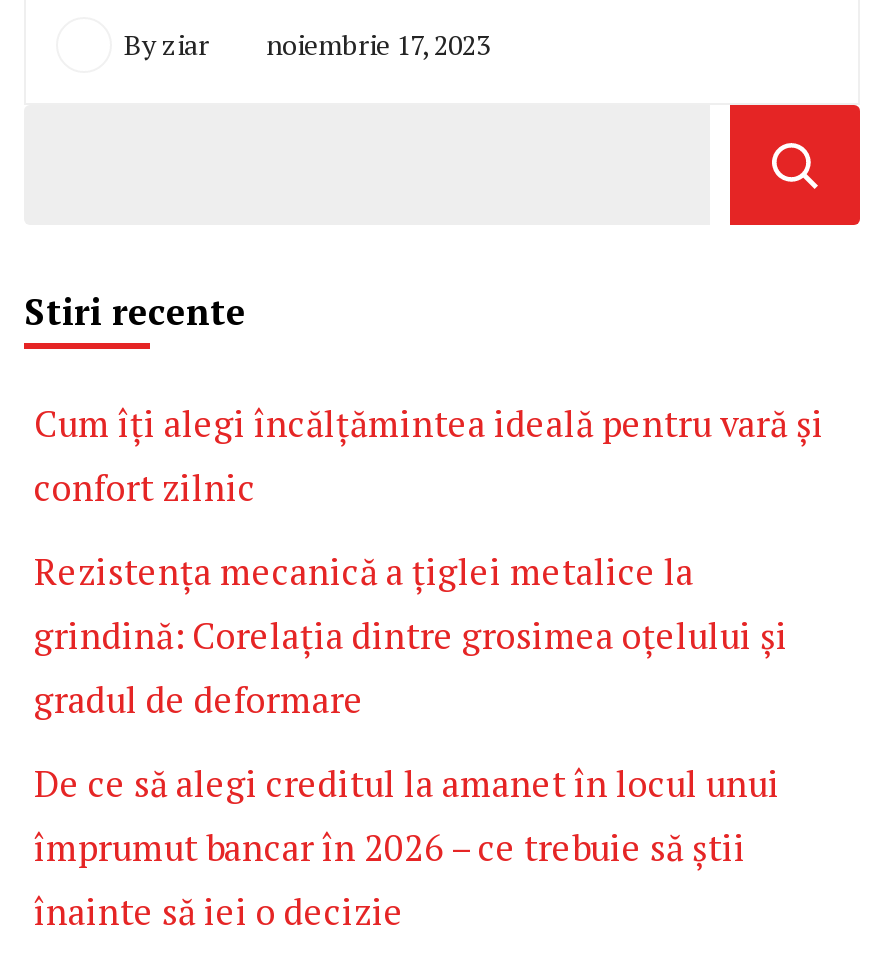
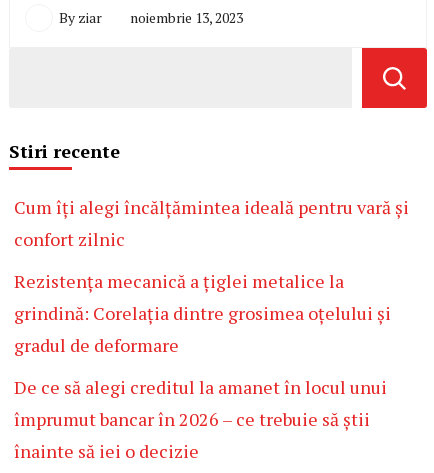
[124,26,490,64] Byziar noiembrie 17, 2023 -> [59,8,243,27] Byziar noiembrie 13, 2023

